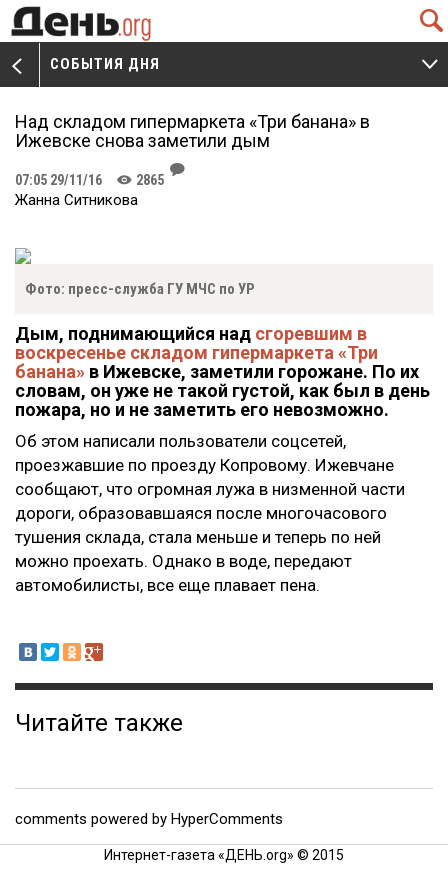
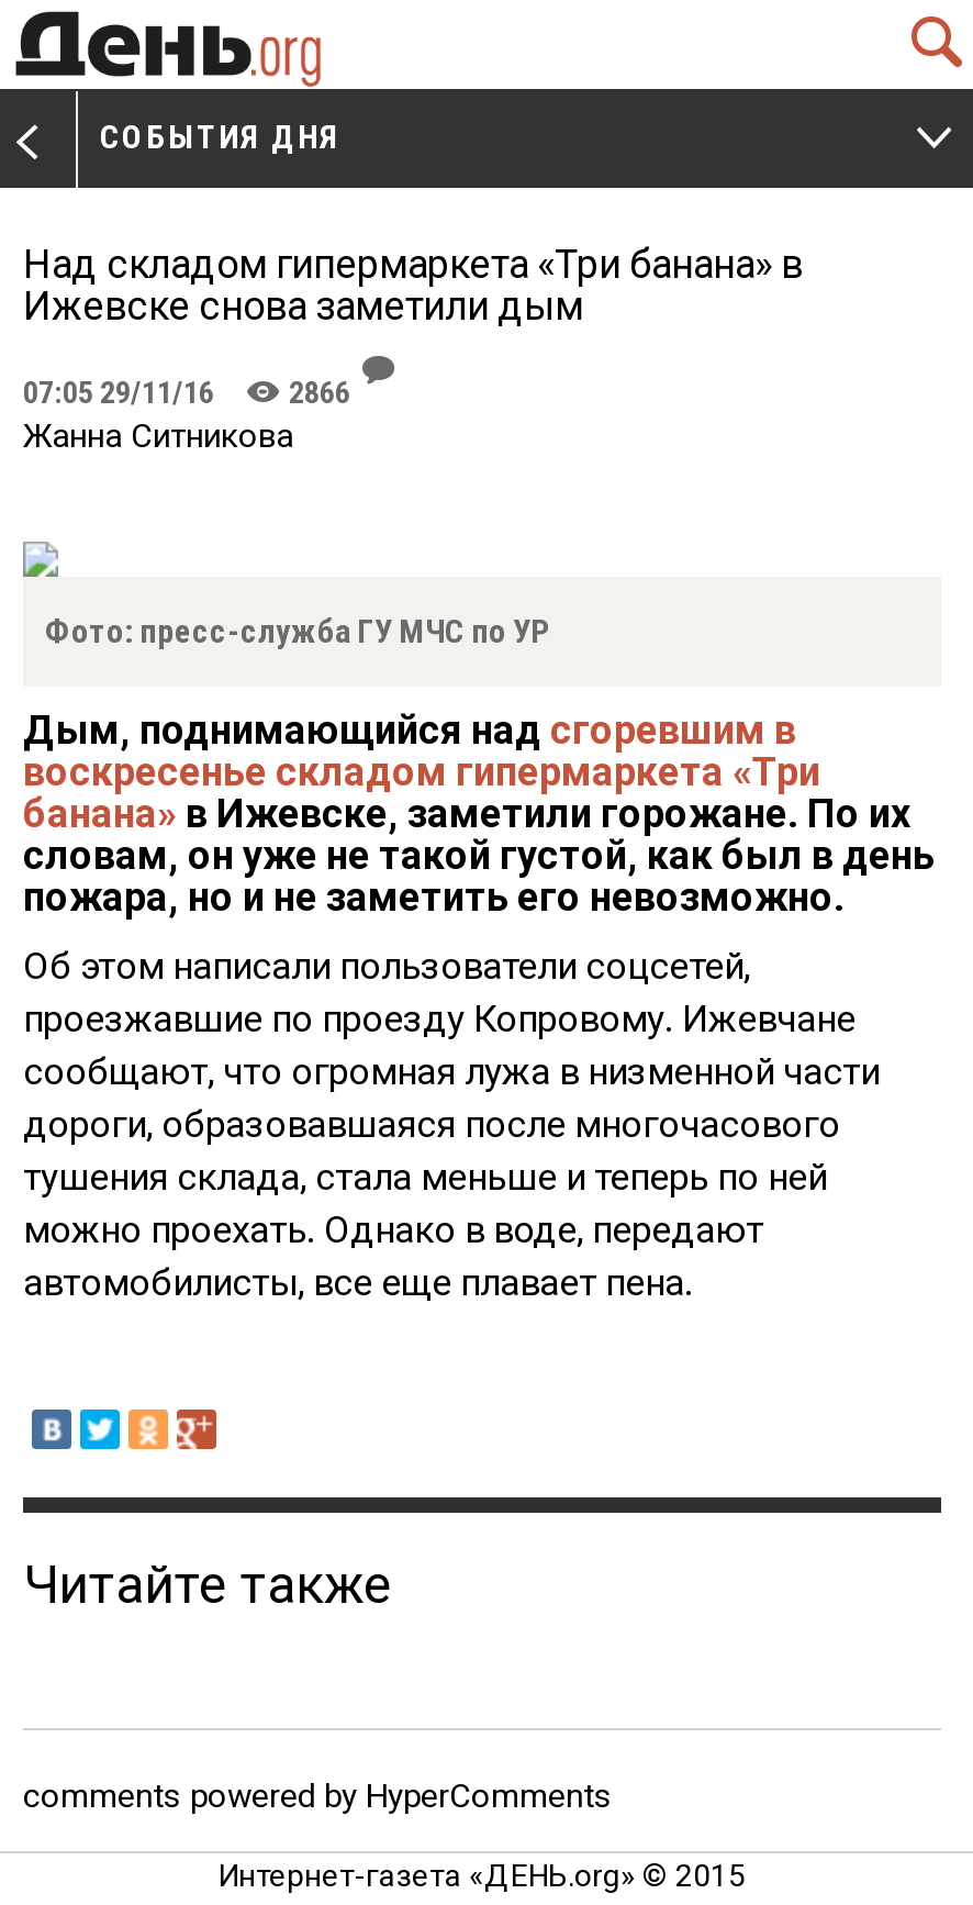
[15,172,164,188] 07:05 29/11/16 K 2865 -> [23,375,350,410] 07:05 29/11/16 K 2866

